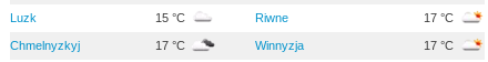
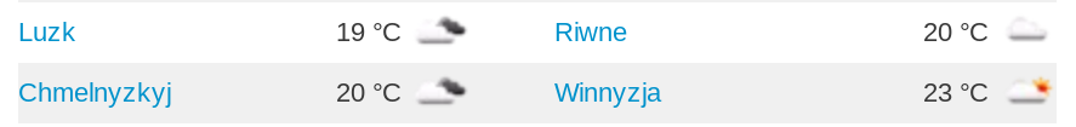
[155,11,189,24] 15 °C -> [336,16,409,45] 19 °C
[424,11,457,24] 17 °C -> [923,16,996,45] 20 °C
[155,38,189,51] 17 °C -> [336,76,409,105] 20 °C
[424,38,457,51] 17 °C -> [923,76,996,105] 23 °C

